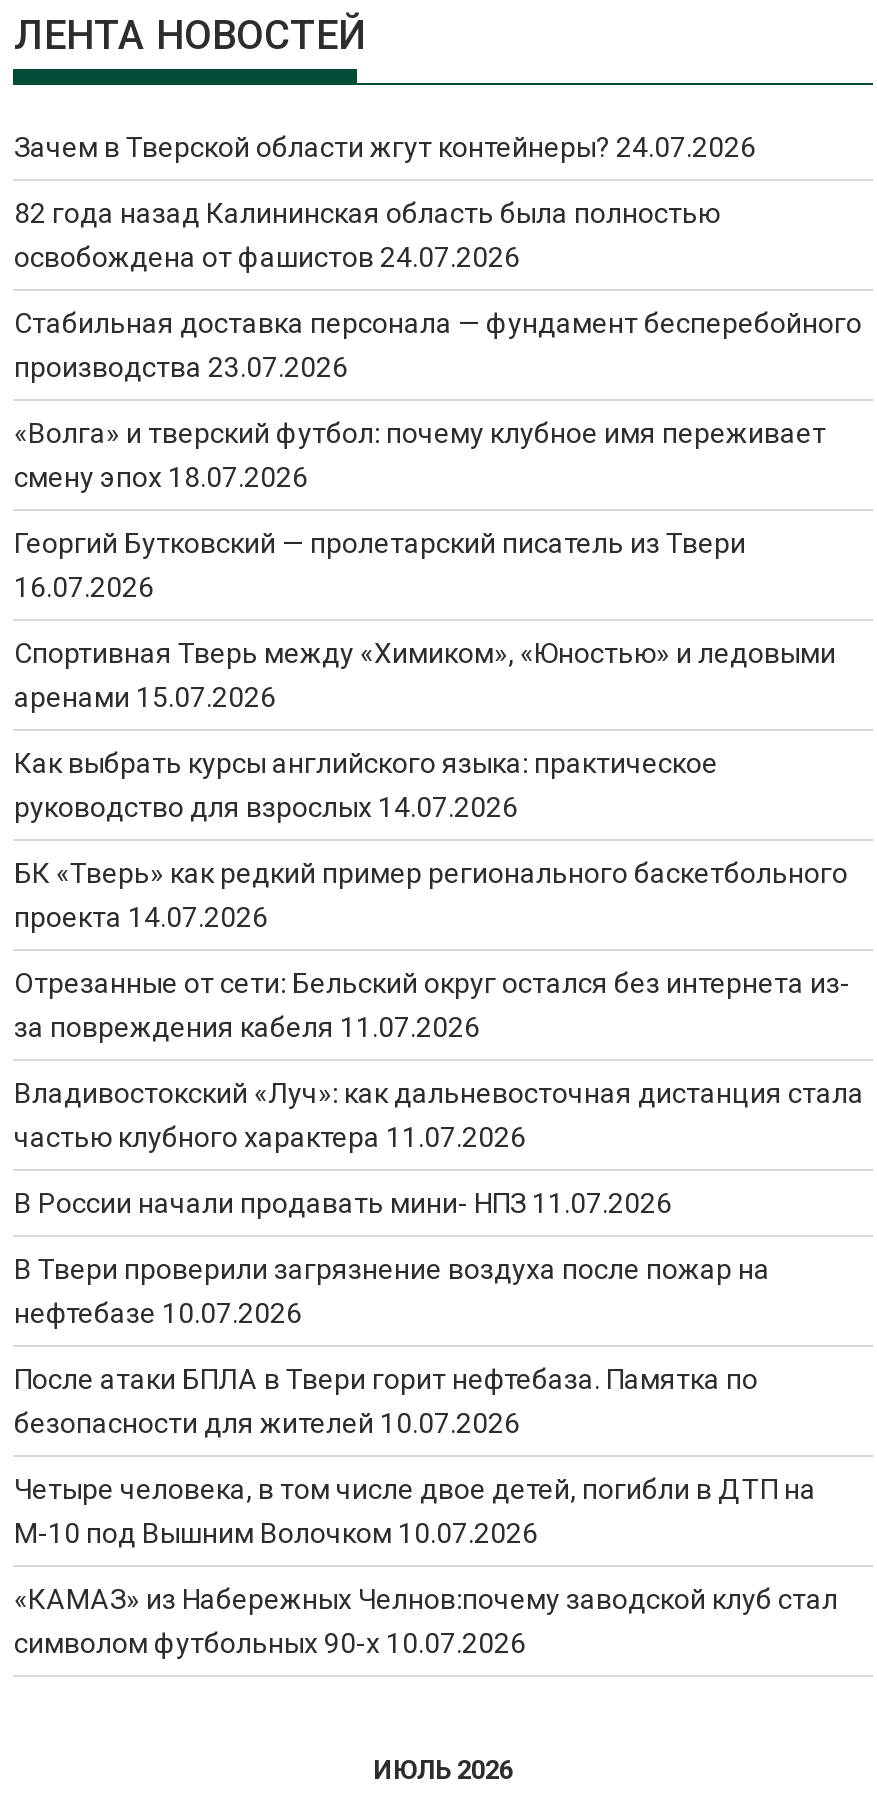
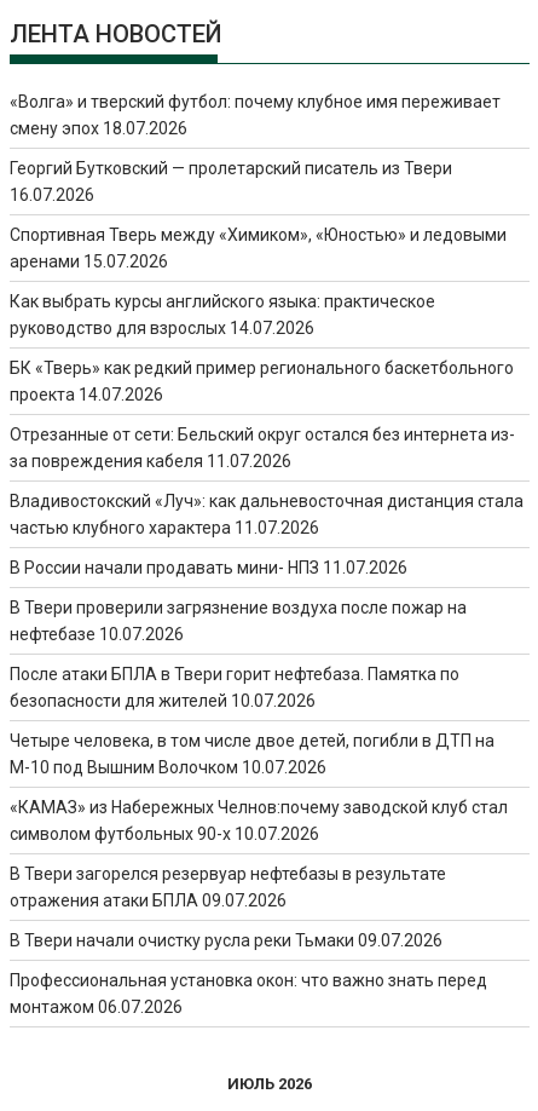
[14,131,862,383] Зачем в Тверской области жгут контейнеры? 24.07.2026 | 82 года назад Калининская область была полностью | освобождена от фашистов 24.07.2026 | Стабильная доставка персонала — фундамент бесперебойного | производства 23.07.2026 -> none
moved [14,417,864,1659] -> [10,92,524,844]: «Волга» и тверский футбол: почему клубное имя переживает | смену эпох 18.07.2026 | Георгий Бутковский — пролетарский писатель из Твери | ... | «КАМАЗ» из Набережных Челнов:почему заводской клуб стал | символом футбольных 90-х 10.07.2026
none -> [10,864,488,1017] В Твери загорелся резервуар нефтебазы в результате | отражения атаки БПЛА 09.07.2026 | В Твери начали очистку русла реки Тьмаки 09.07.2026 | Профессиональная установка окон: что важно знать перед | монтажом 06.07.2026

